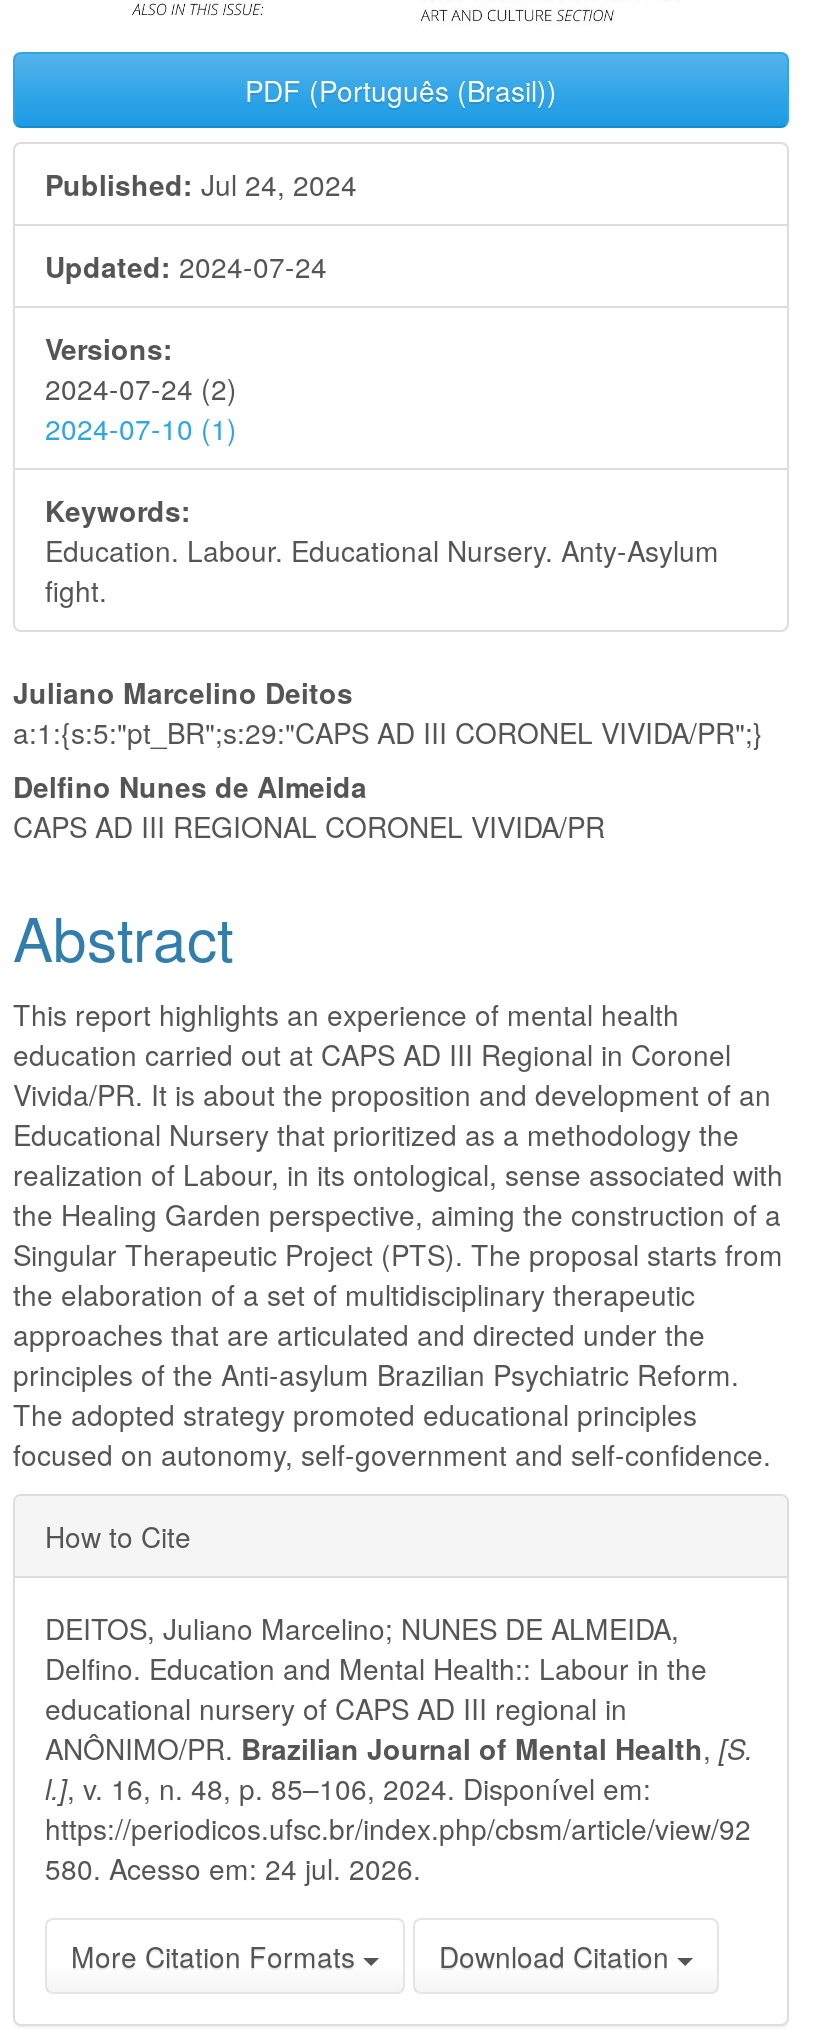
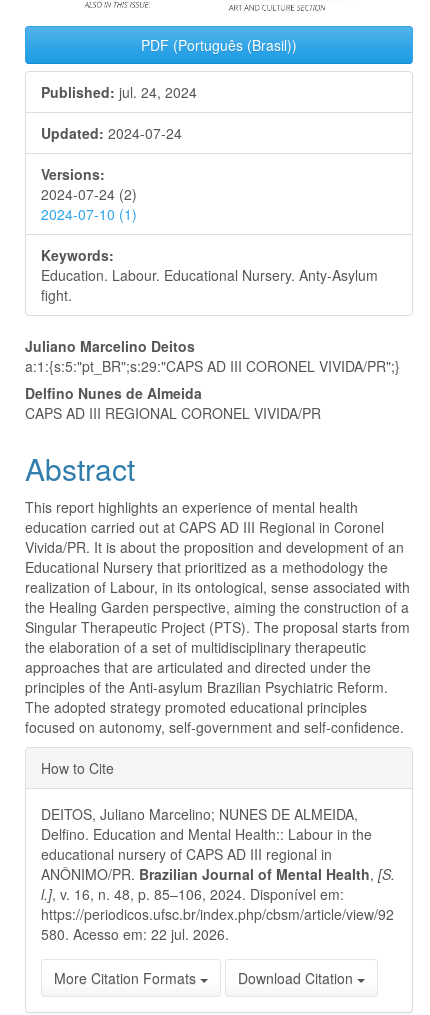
[45,165,357,205] Published: Jul 24, 2024 -> [41,82,197,102] Published: jul. 24, 2024
[45,1849,421,1889] 580. Acesso em: 24 jul. 2026. -> [41,924,229,944] 580. Acesso em: 22 jul. 2026.

